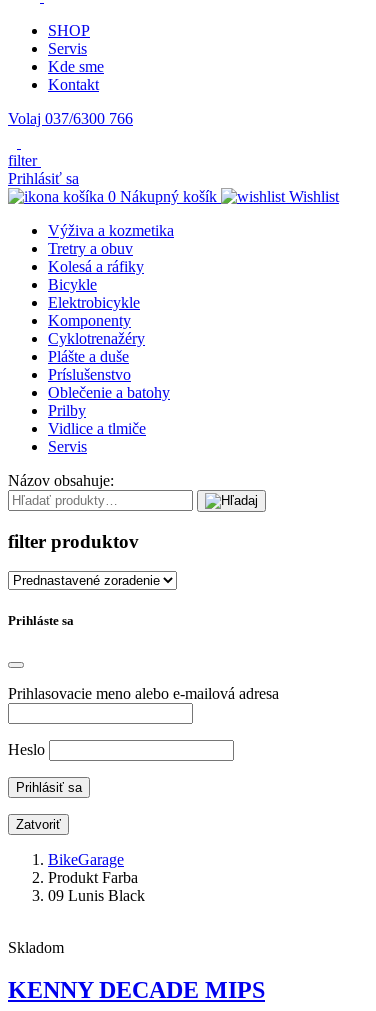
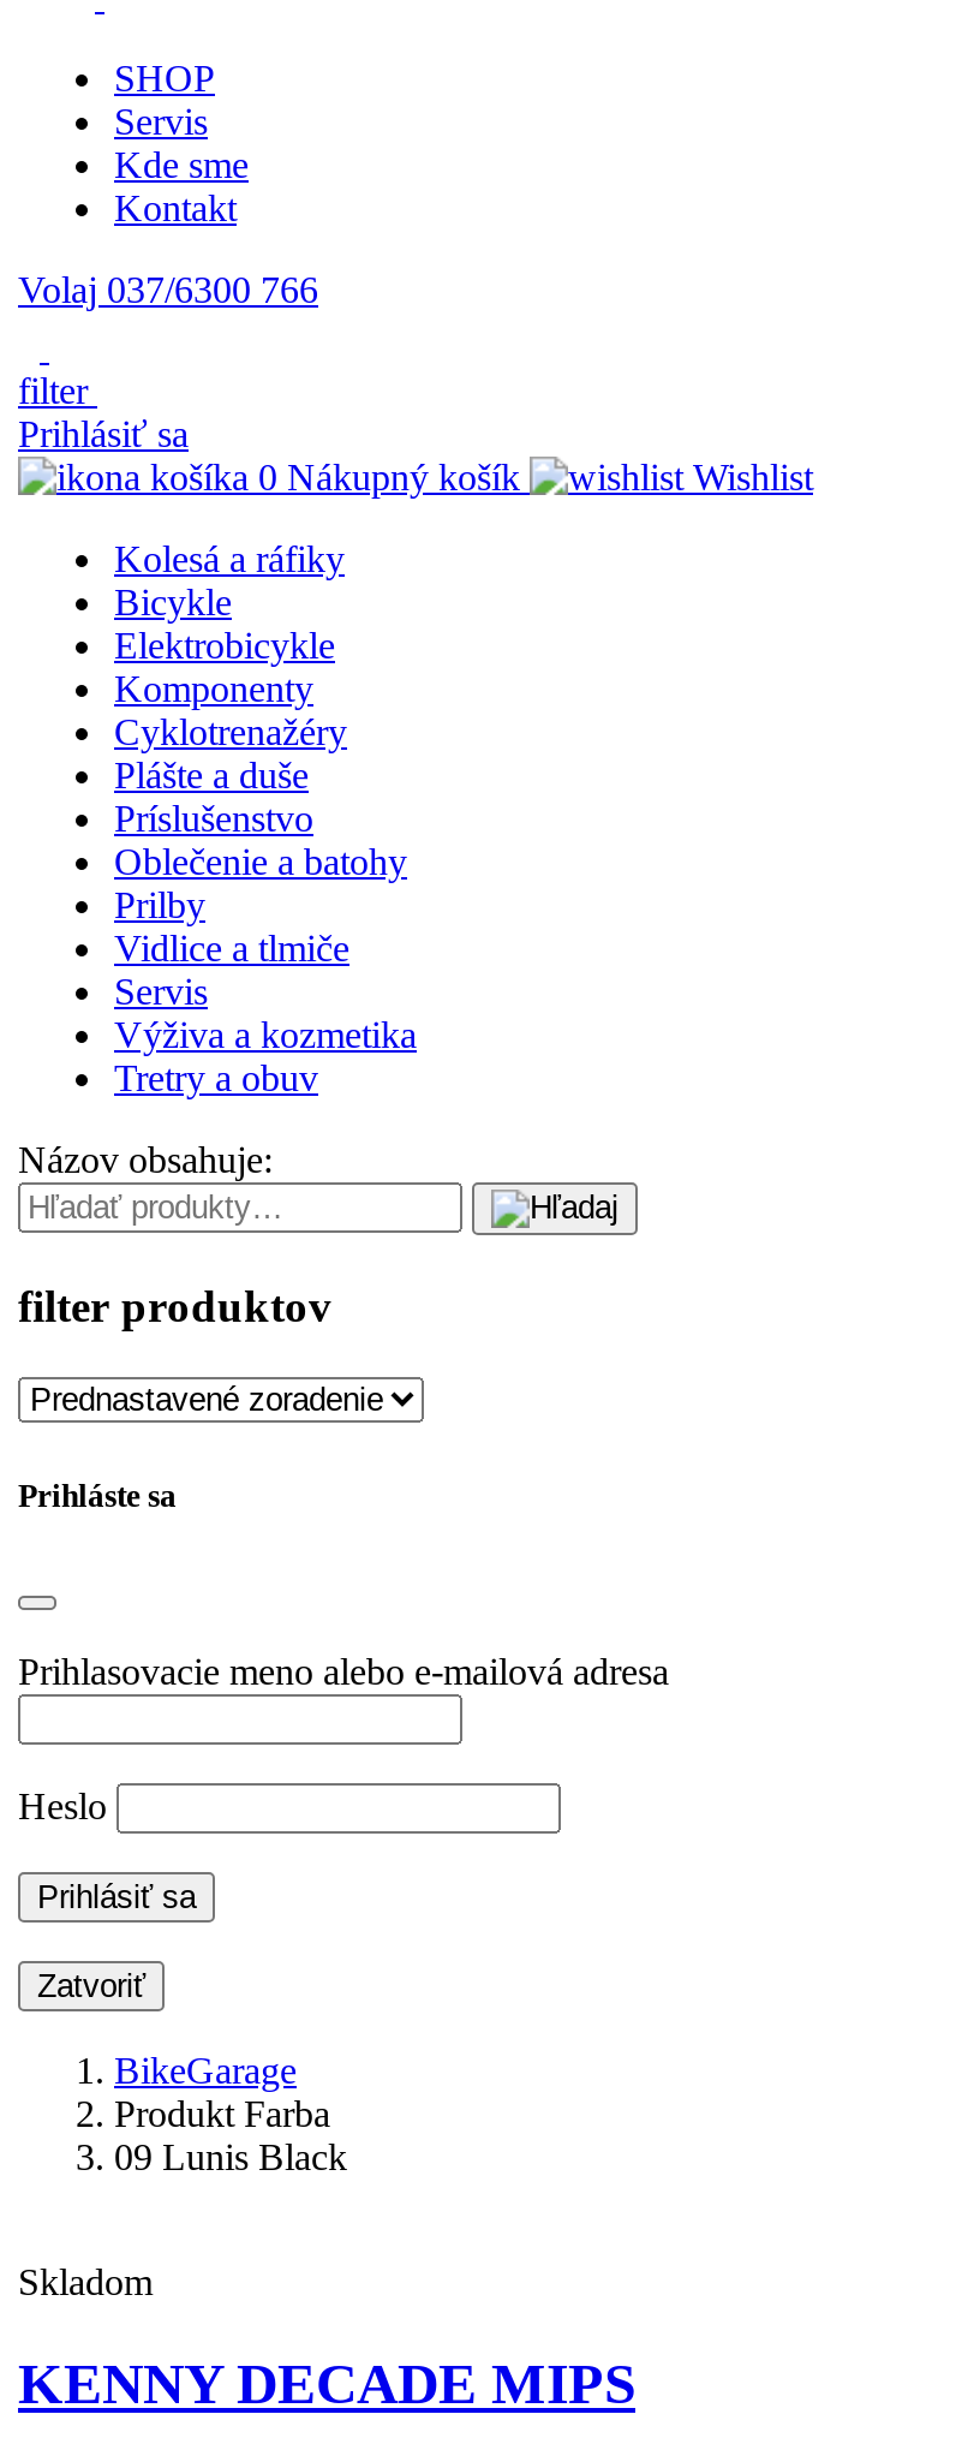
moved [48,222,174,257] -> [114,1014,417,1098]: Výživa a kozmetika | Tretry a obuv
moved [48,258,170,455] -> [114,538,407,1012]: Kolesá a ráfiky | Bicykle | Elektrobicykle | ... | Vidlice a tlmiče | Servis

